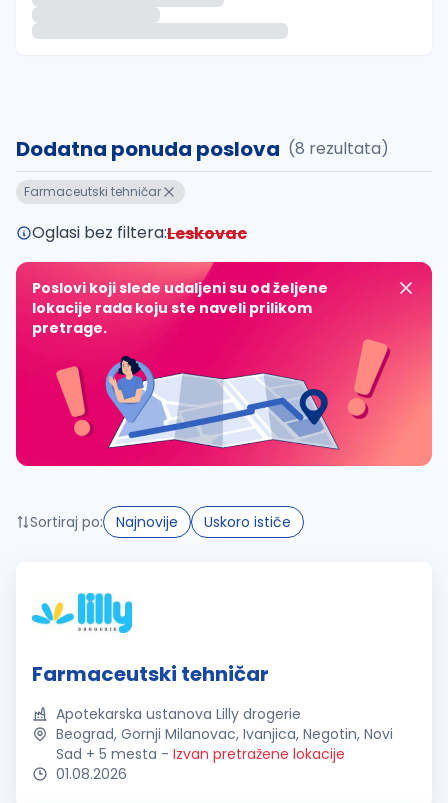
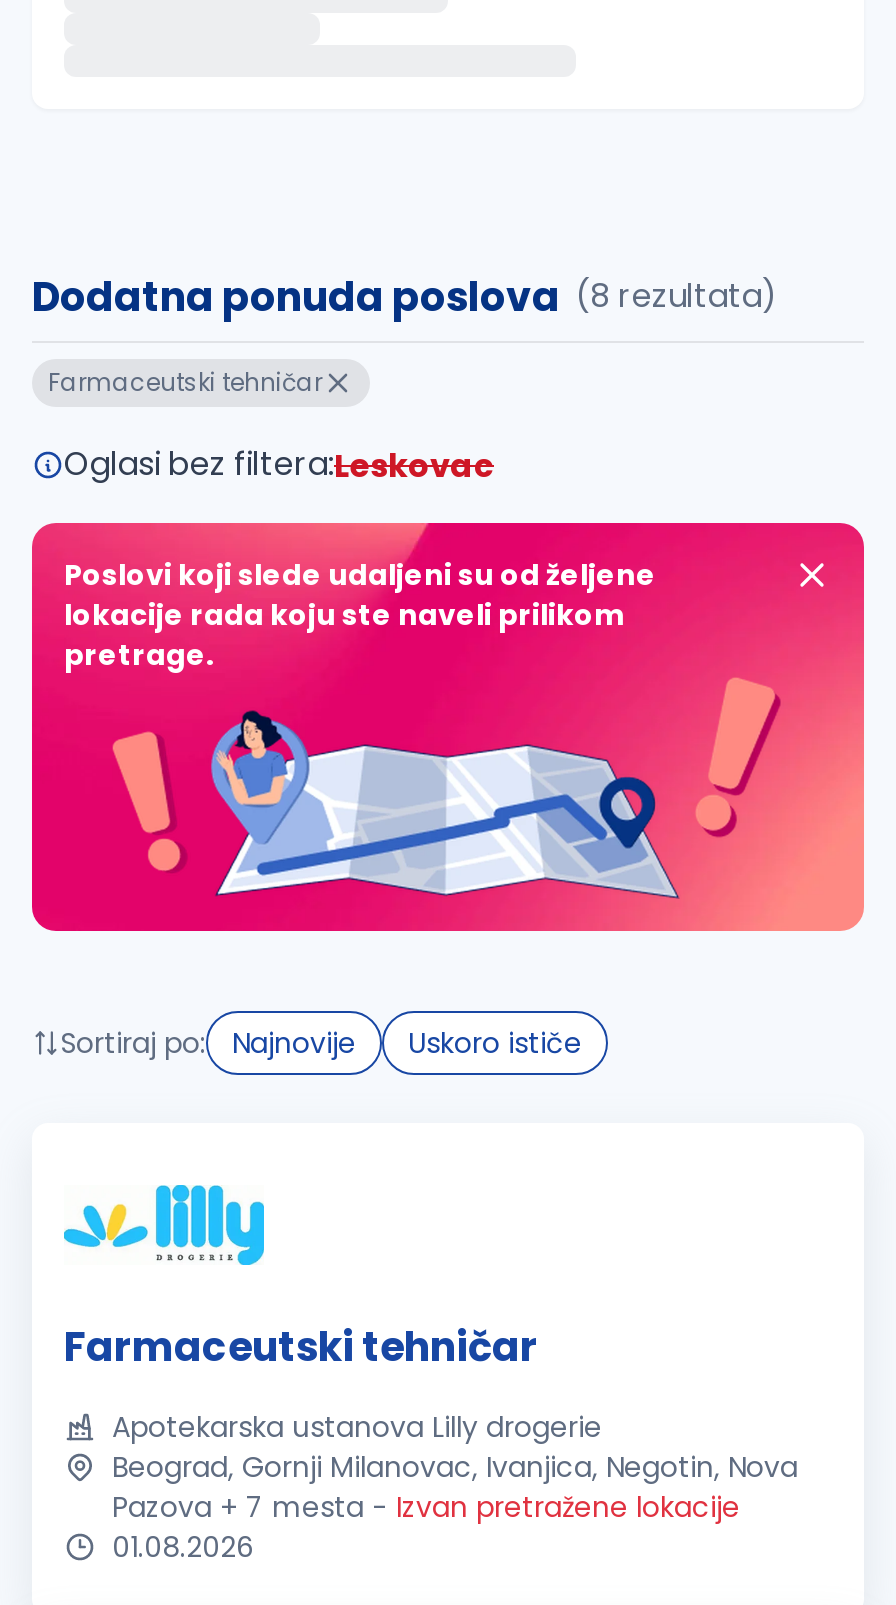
[56,724,393,744] Beograd, Gornji Milanovac, Ivanjica, Negotin, Novi -> [112,1447,798,1487] Beograd, Gornji Milanovac, Ivanjica, Negotin, Nova
[56,744,345,764] Sad + 5 mesta - Izvan pretražene lokacije -> [112,1487,740,1527] Pazova + 7 mesta - Izvan pretražene lokacije

